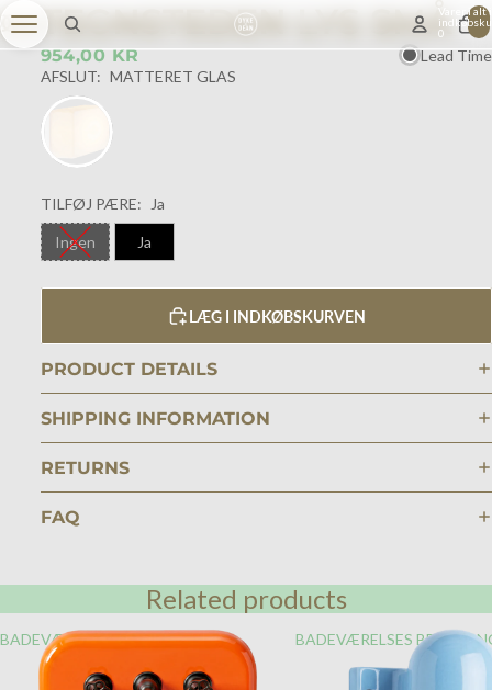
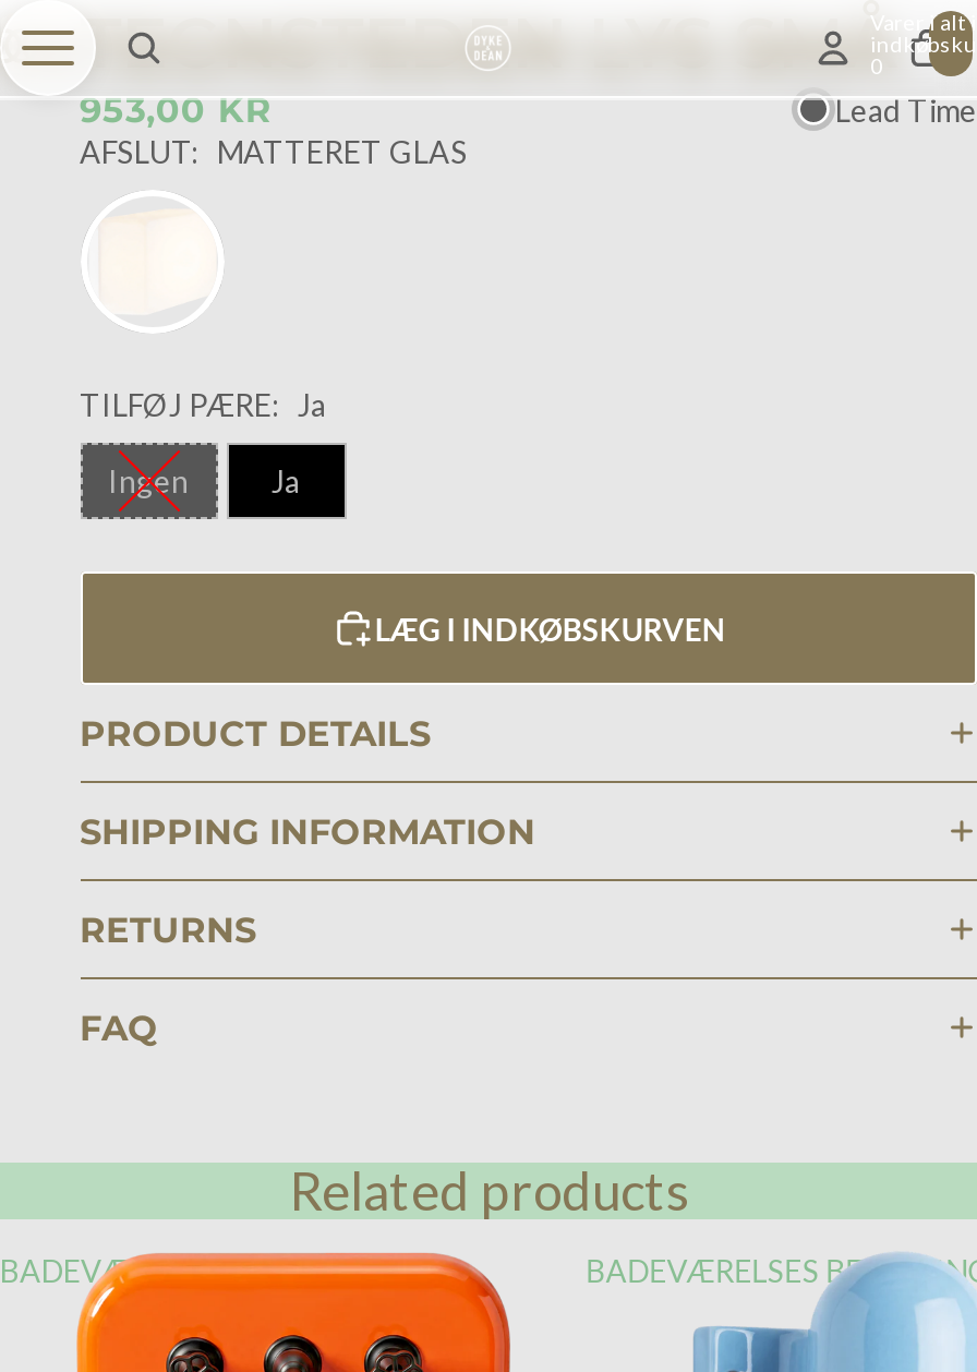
[40,44,139,65] 954,00 KR -> [80,88,272,130] 953,00 KR

